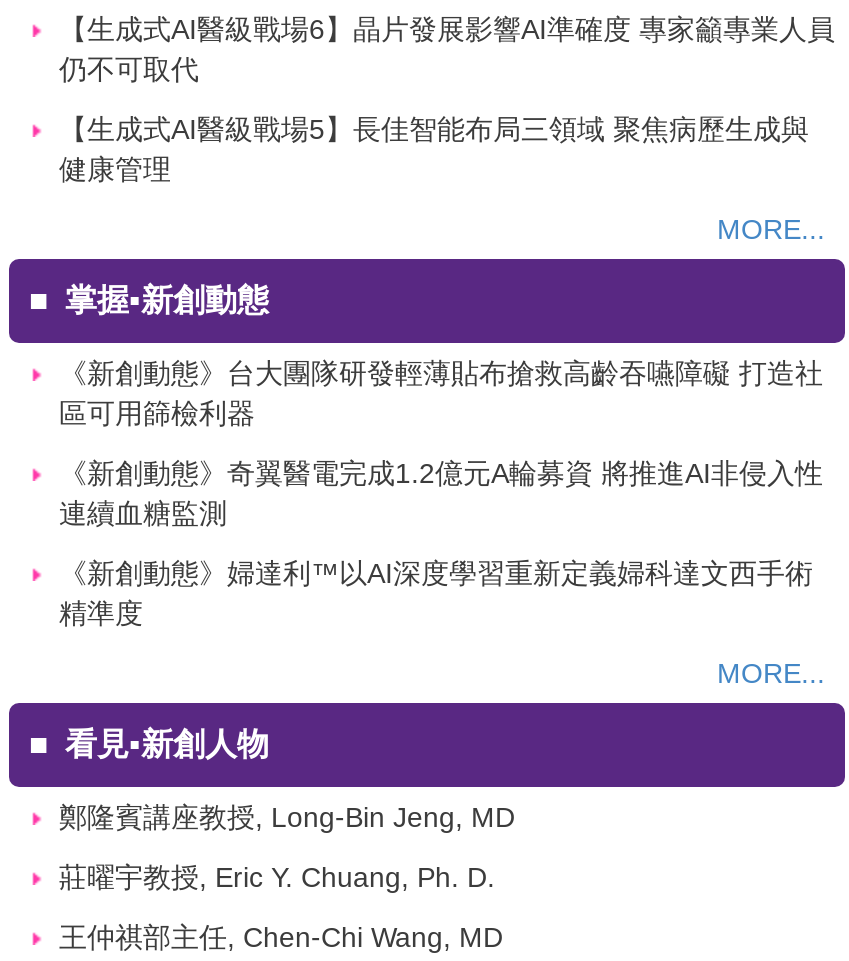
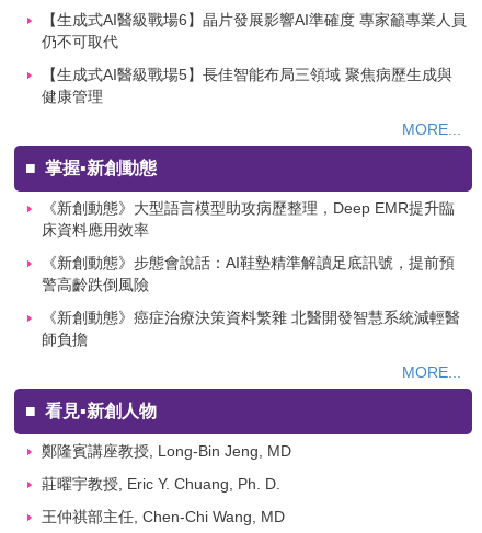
[59,356,823,428] 《新創動態》台大團隊研發輕薄貼布搶救高齡吞嚥障礙 打造社 | 區可用篩檢利器 -> [42,199,455,238] 《新創動態》大型語言模型助攻病歷整理，Deep EMR提升臨 | 床資料應用效率
[59,456,823,528] 《新創動態》奇翼醫電完成1.2億元A輪募資 將推進AI非侵入性 | 連續血糖監測 -> [42,253,455,293] 《新創動態》步態會說話：AI鞋墊精準解讀足底訊號，提前預 | 警高齡跌倒風險
[59,556,813,628] 《新創動態》婦達利™以AI深度學習重新定義婦科達文西手術 | 精準度 -> [42,308,460,347] 《新創動態》癌症治療決策資料繁雜 北醫開發智慧系統減輕醫 | 師負擔

